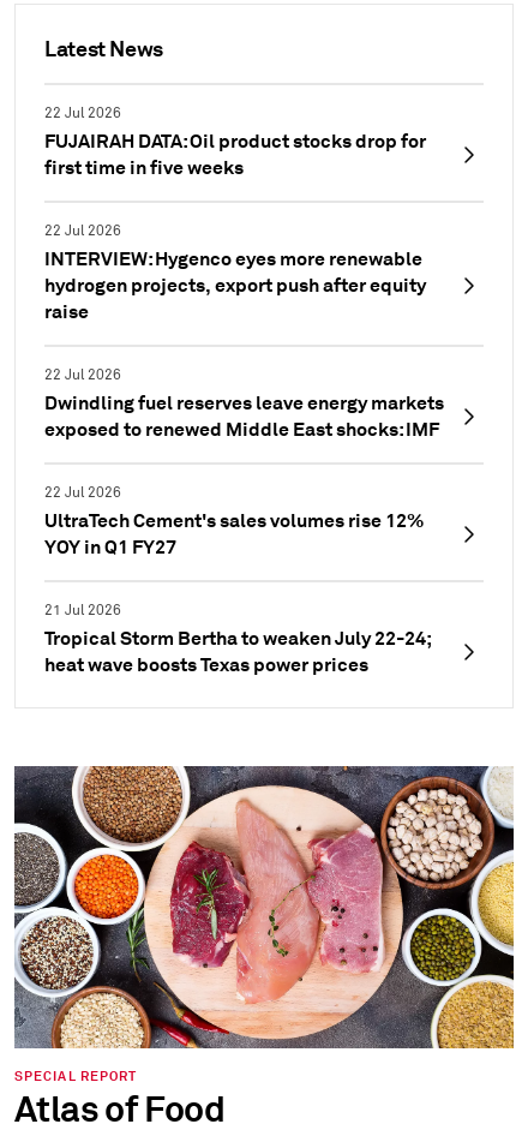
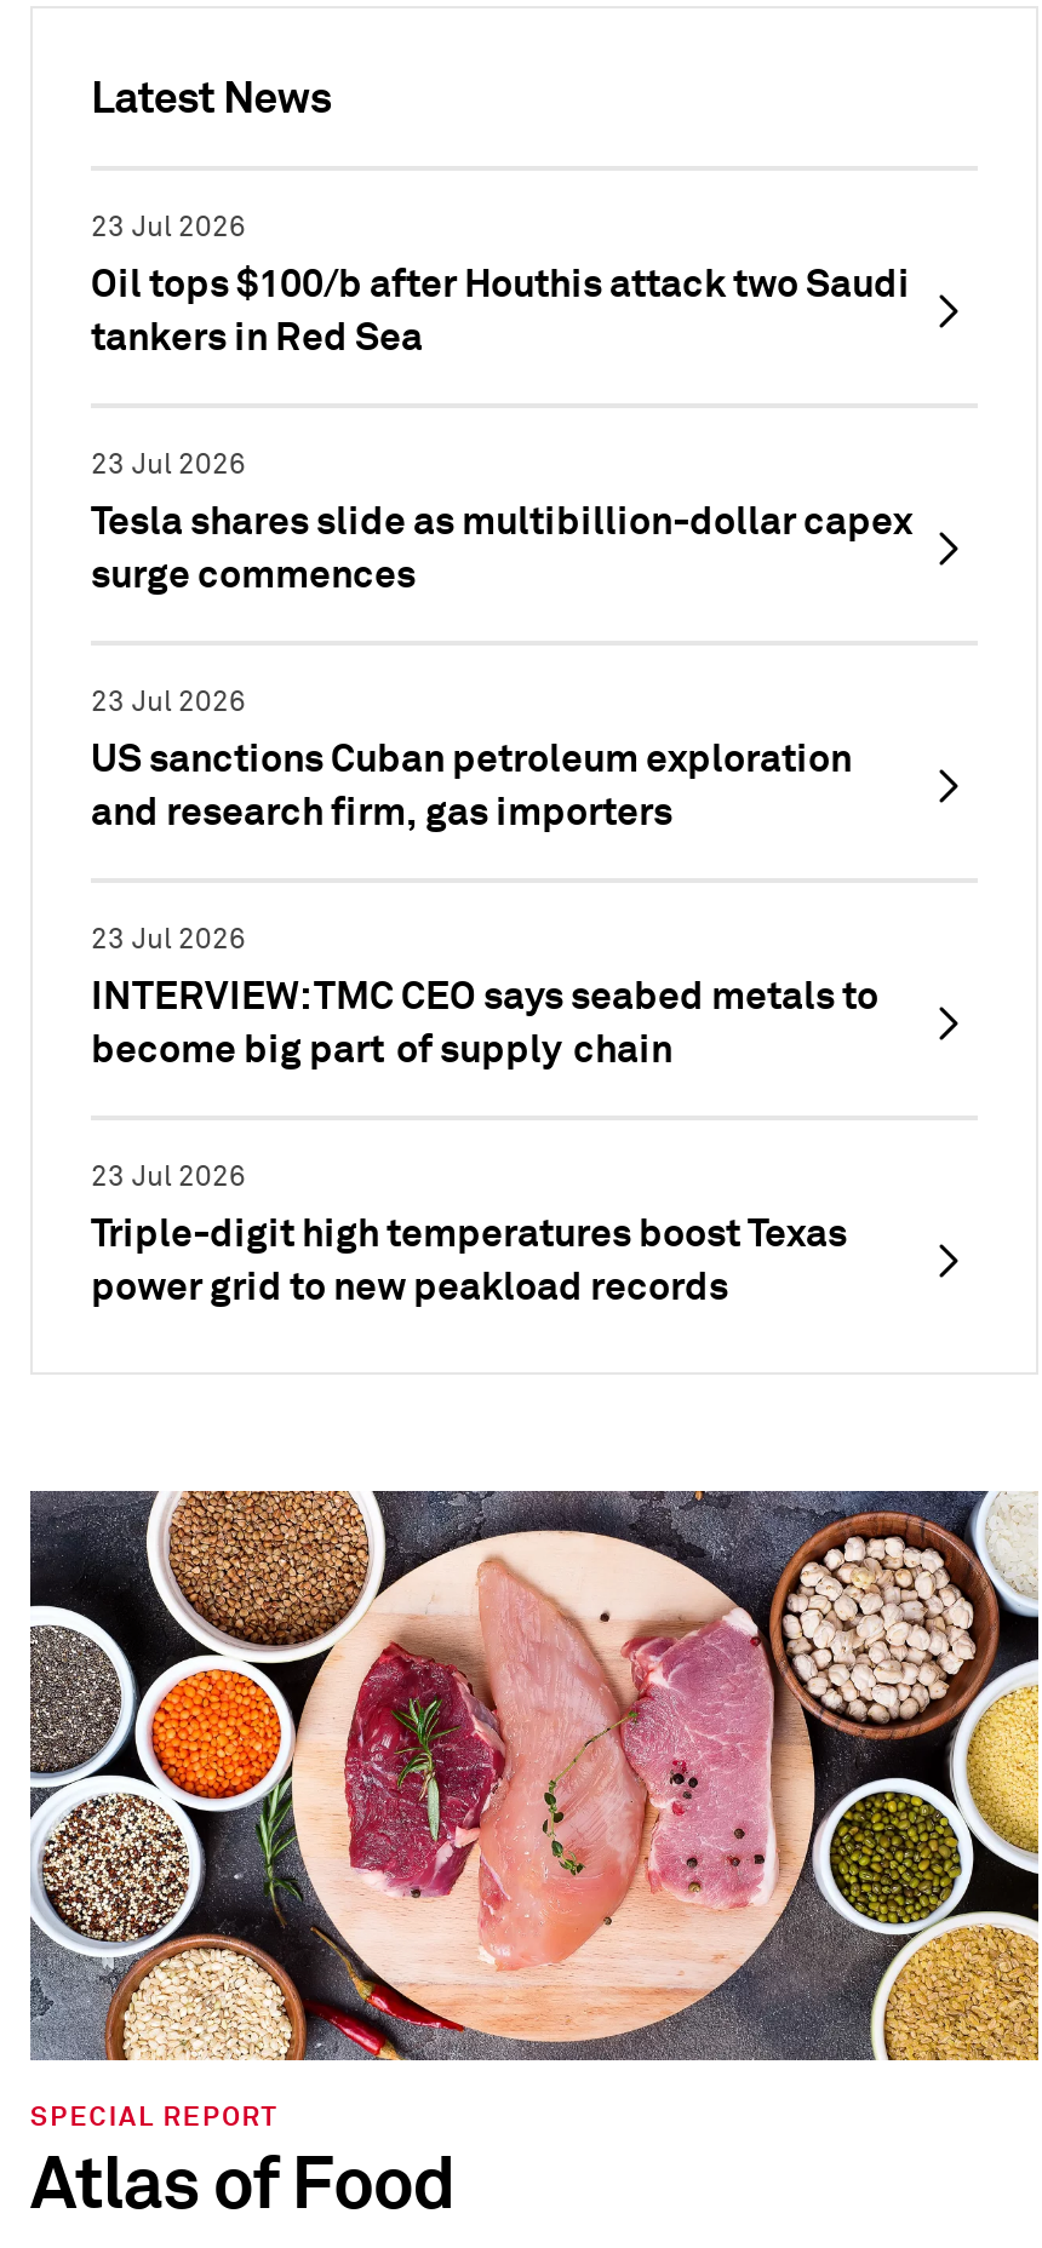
[44,105,426,180] 22 Jul 2026 | FUJAIRAH DATA: Oil product stocks drop for | first time in five weeks -> [91,210,910,363] 23 Jul 2026 | Oil tops $100/b after Houthis attack two Saudi | tankers in Red Sea
[44,223,426,325] 22 Jul 2026 | INTERVIEW: Hygenco eyes more renewable | hydrogen projects, export push after equity | raise -> [91,448,912,600] 23 Jul 2026 | Tesla shares slide as multibillion-dollar capex | surge commences
[44,367,444,442] 22 Jul 2026 | Dwindling fuel reserves leave energy markets | exposed to renewed Middle East shocks: IMF -> [91,685,852,838] 23 Jul 2026 | US sanctions Cuban petroleum exploration | and research firm, gas importers
[44,484,424,560] 22 Jul 2026 | UltraTech Cement's sales volumes rise 12% | YOY in Q1 FY27 -> [91,922,878,1075] 23 Jul 2026 | INTERVIEW: TMC CEO says seabed metals to | become big part of supply chain
[44,602,431,678] 21 Jul 2026 | Tropical Storm Bertha to weaken July 22-24; | heat wave boosts Texas power prices -> [91,1160,847,1312] 23 Jul 2026 | Triple-digit high temperatures boost Texas | power grid to new peakload records

